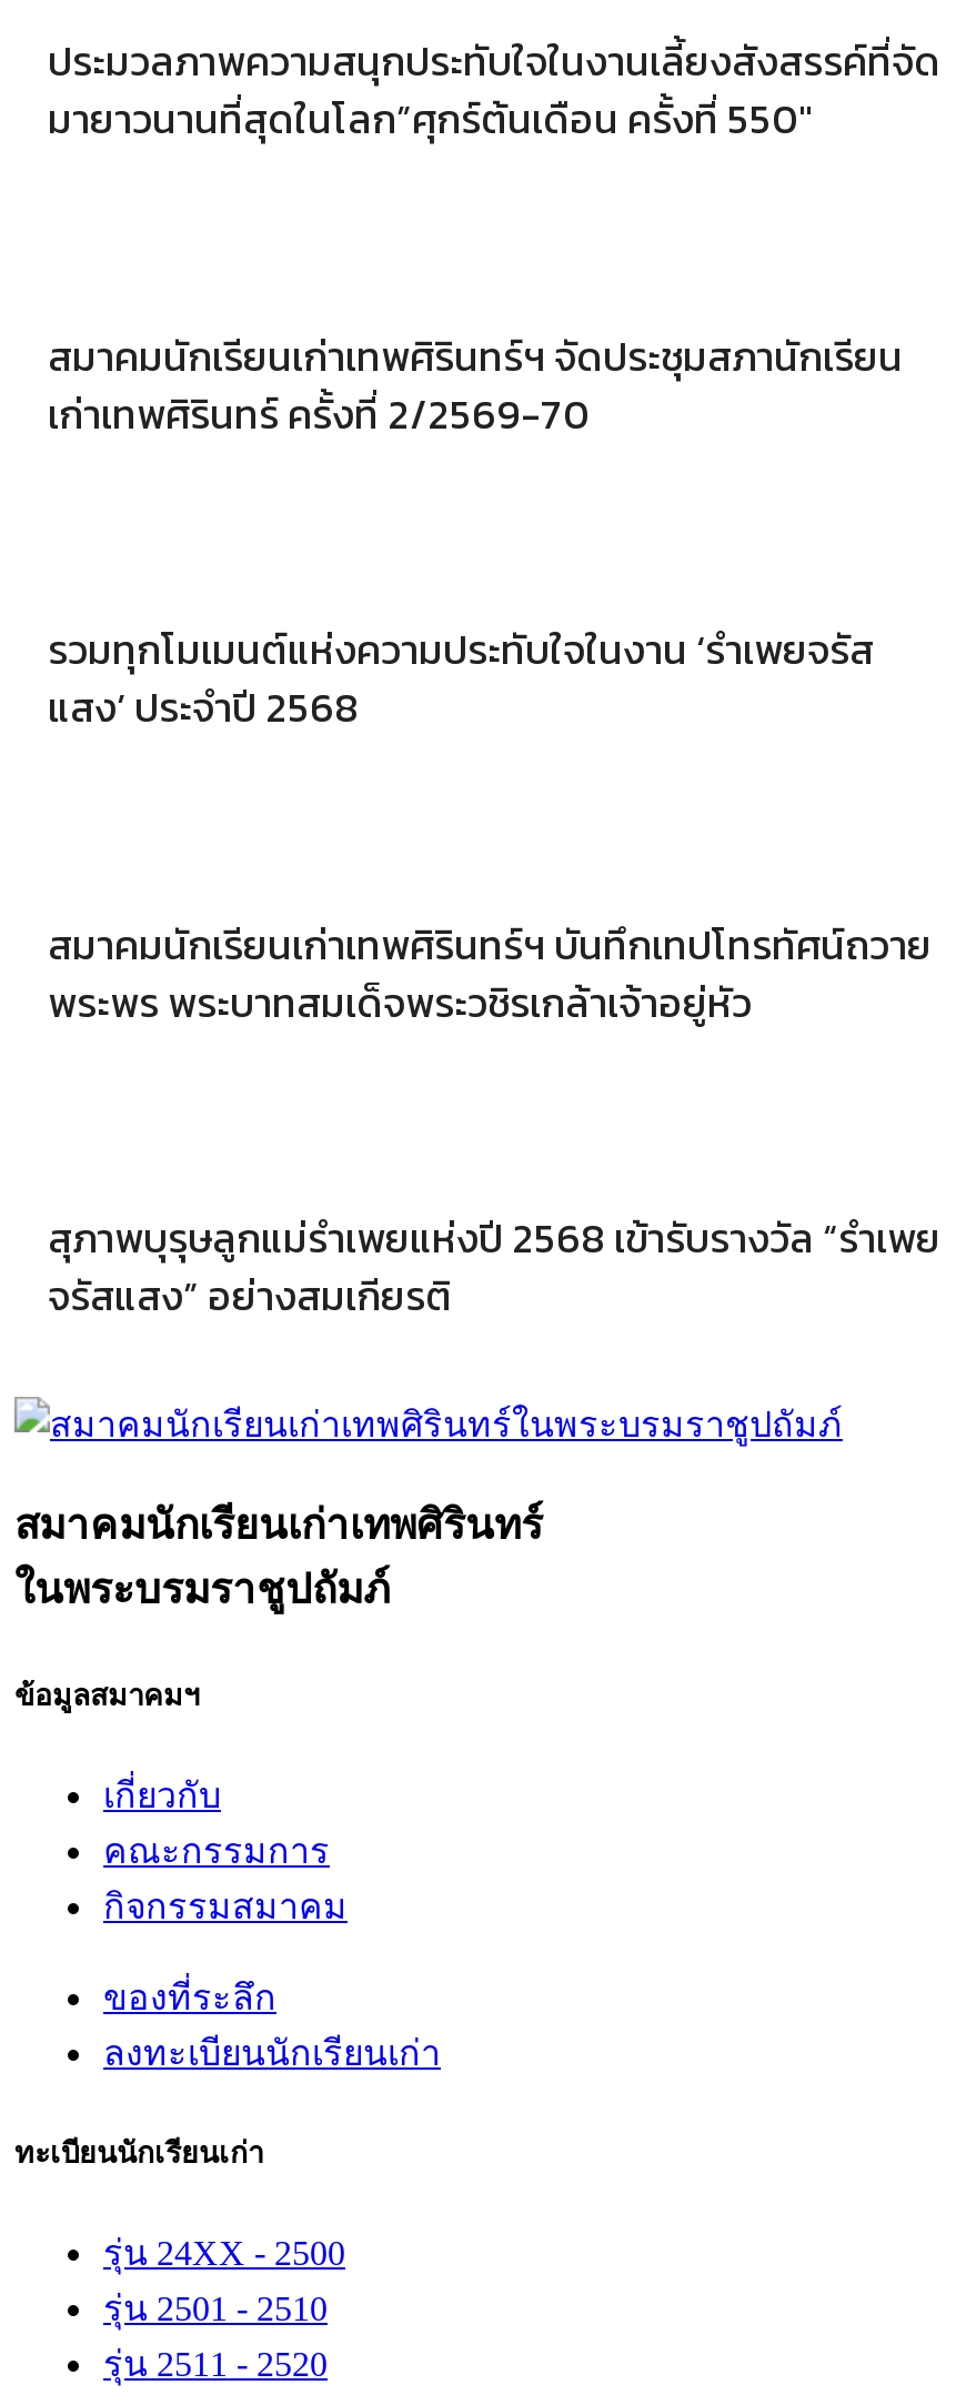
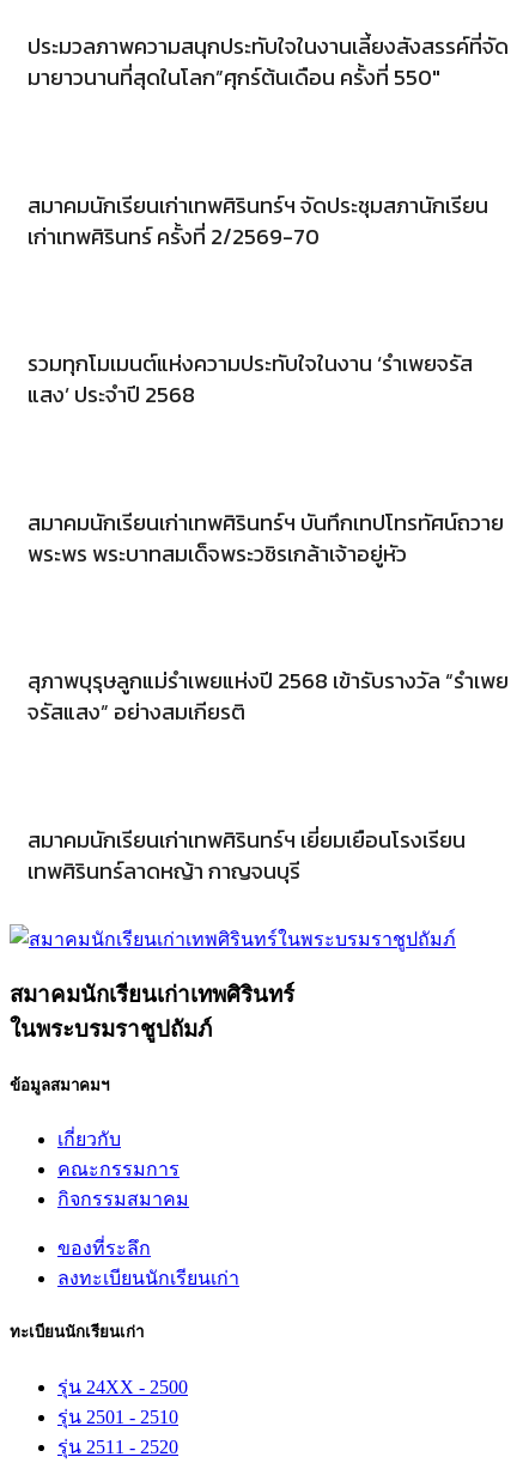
none -> [28,824,466,887] สมาคมนักเรียนเก่าเทพศิรินทร์ฯ เยี่ยมเยือนโรงเรียน | เทพศิรินทร์ลาดหญ้า กาญจนบุรี

